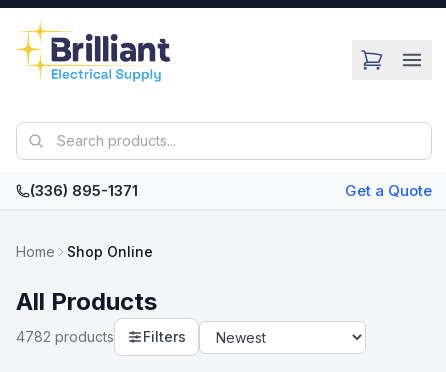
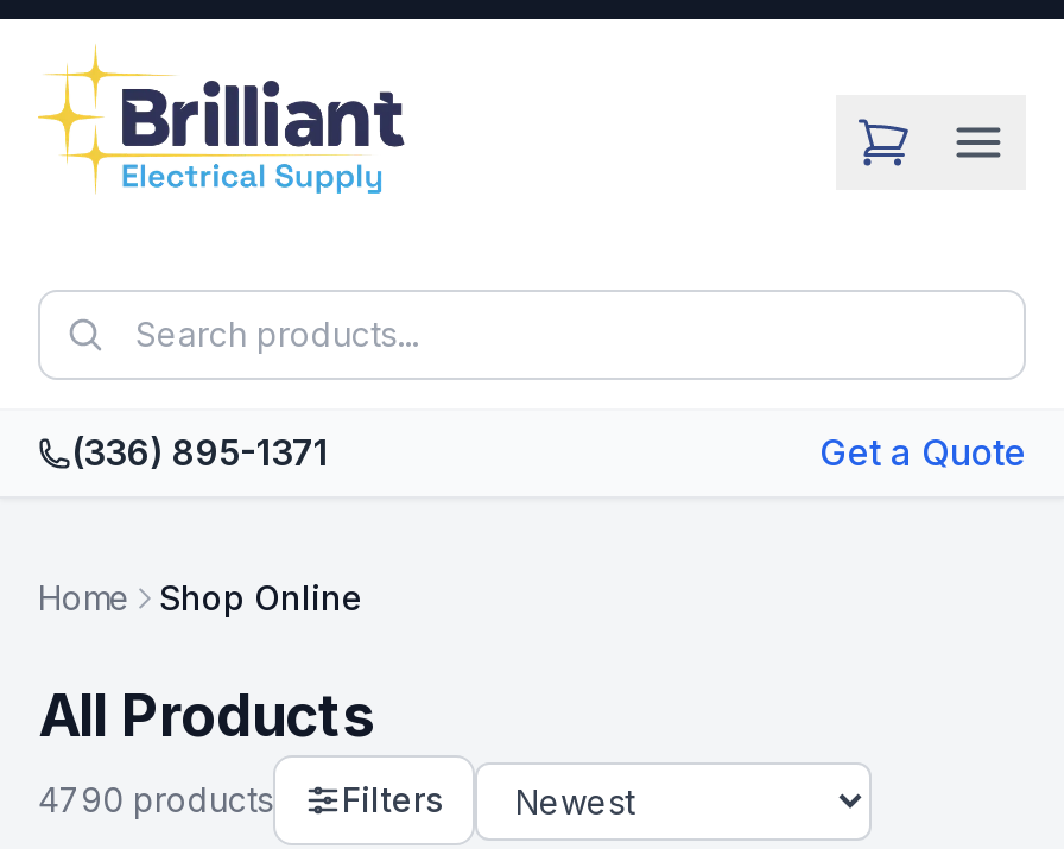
[16,328,186,345] 4782 products Filters -> [38,779,444,819] 4790 products Filters

